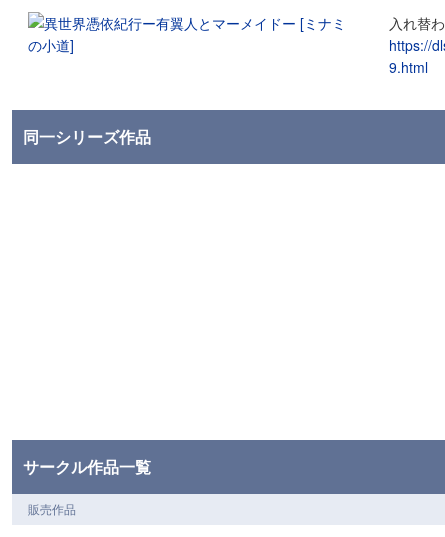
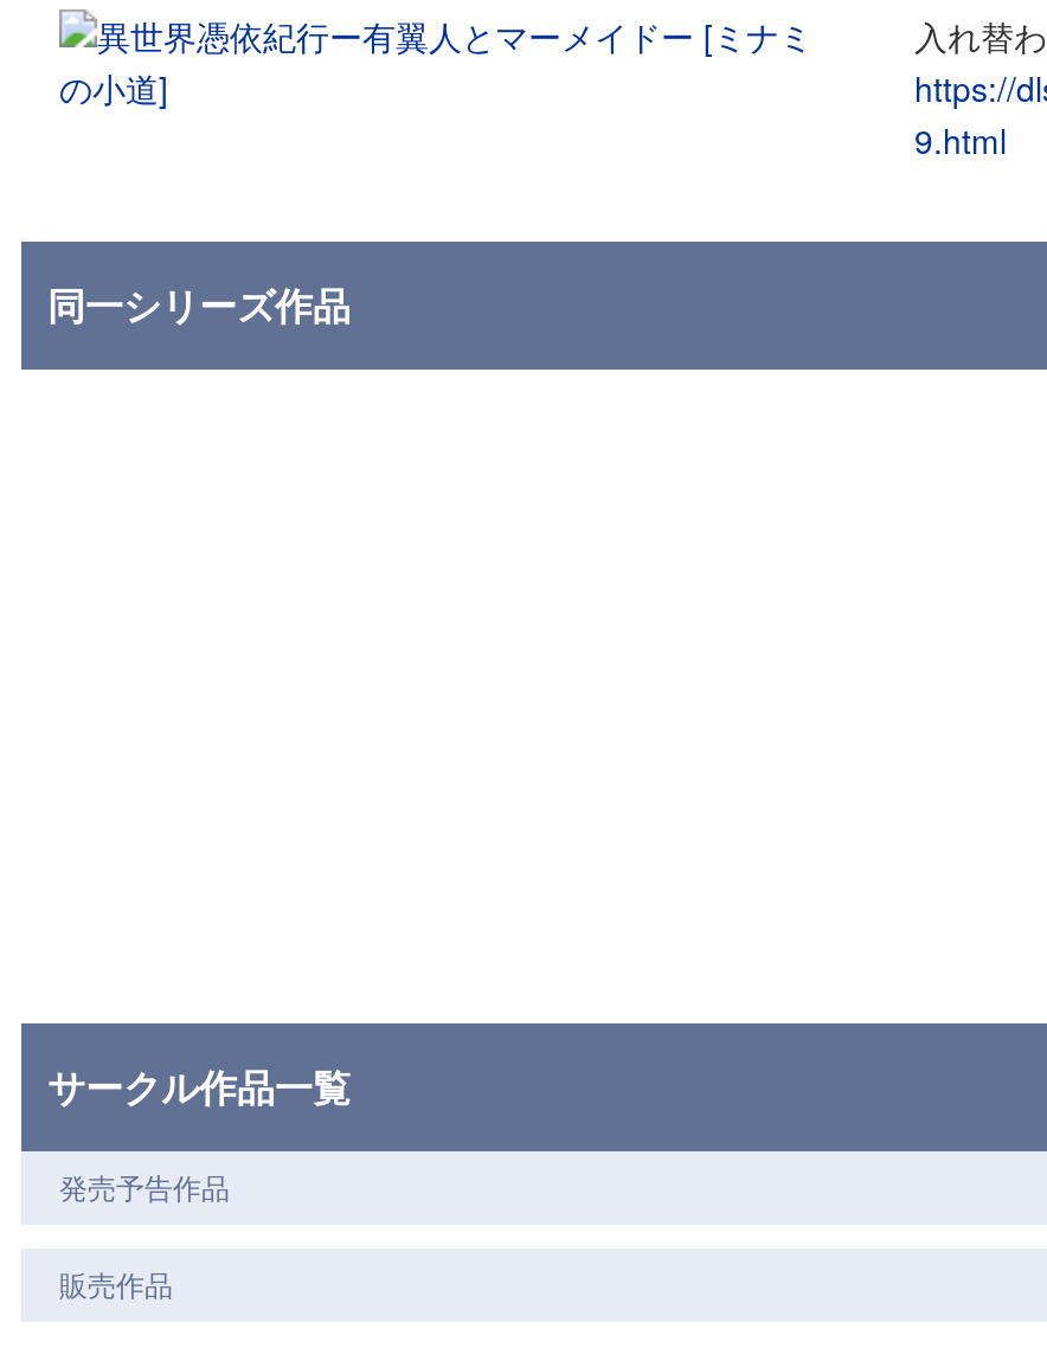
none -> [59,1166,230,1206] 発売予告作品

